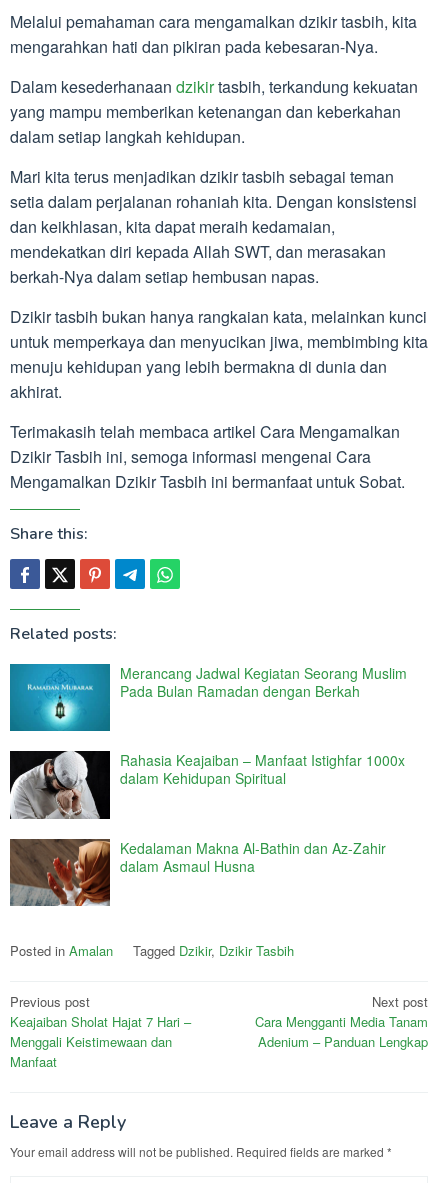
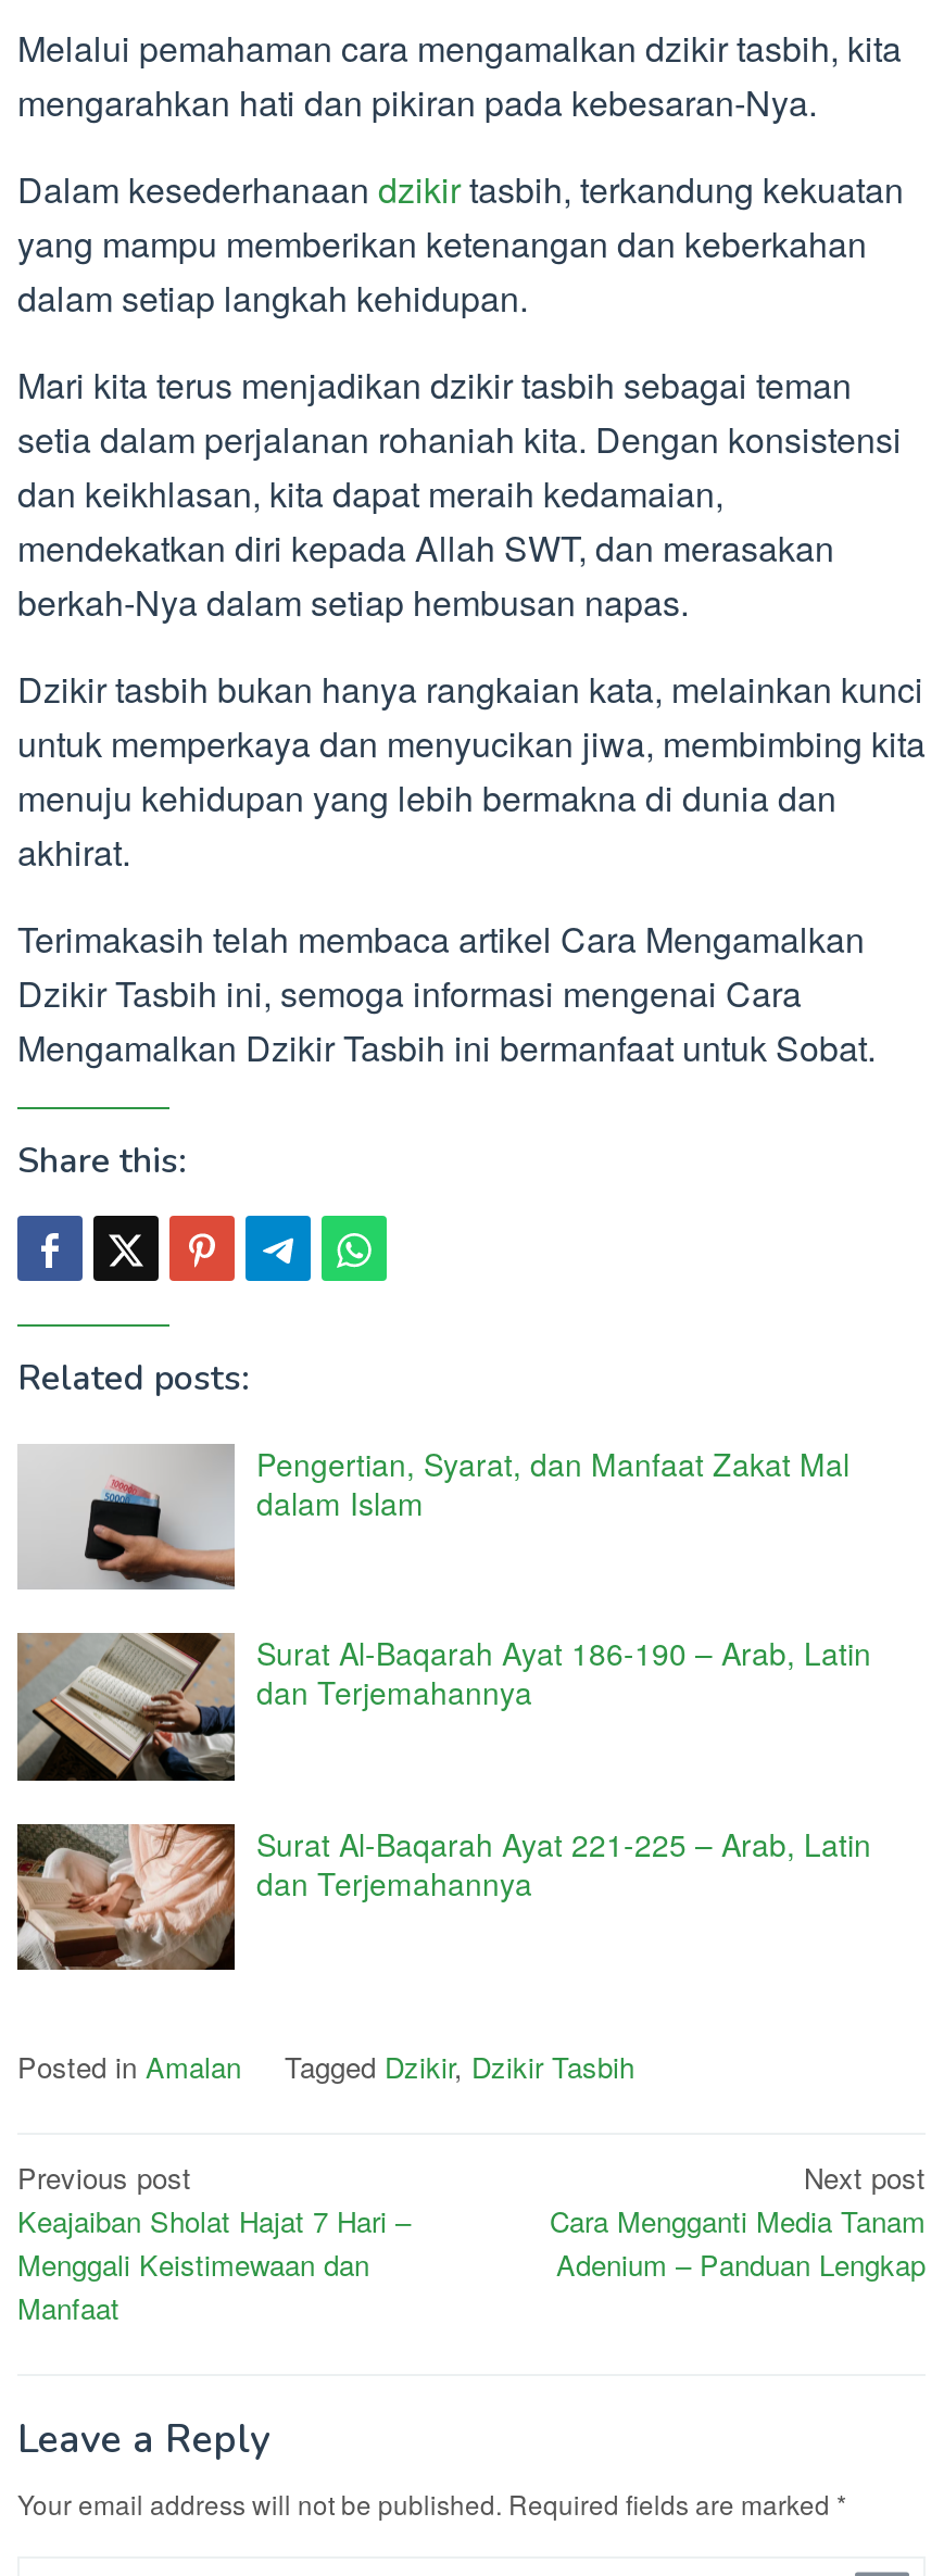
[9,663,407,732] [image] | Merancang Jadwal Kegiatan Seorang Muslim | Pada Bulan Ramadan dengan Berkah -> [17,1441,849,1592] [image] | Pengertian, Syarat, dan Manfaat Zakat Mal | dalam Islam
[9,750,405,820] [image] | Rahasia Keajaiban – Manfaat Istighfar 1000x | dalam Kehidupan Spiritual -> [15,1631,871,1783] [image] | Surat Al-Baqarah Ayat 186-190 – Arab, Latin | dan Terjemahannya
[9,838,386,907] [image] | Kedalaman Makna Al-Bathin dan Az-Zahir | dalam Asmaul Husna -> [15,1822,871,1972] [image] | Surat Al-Baqarah Ayat 221-225 – Arab, Latin | dan Terjemahannya

